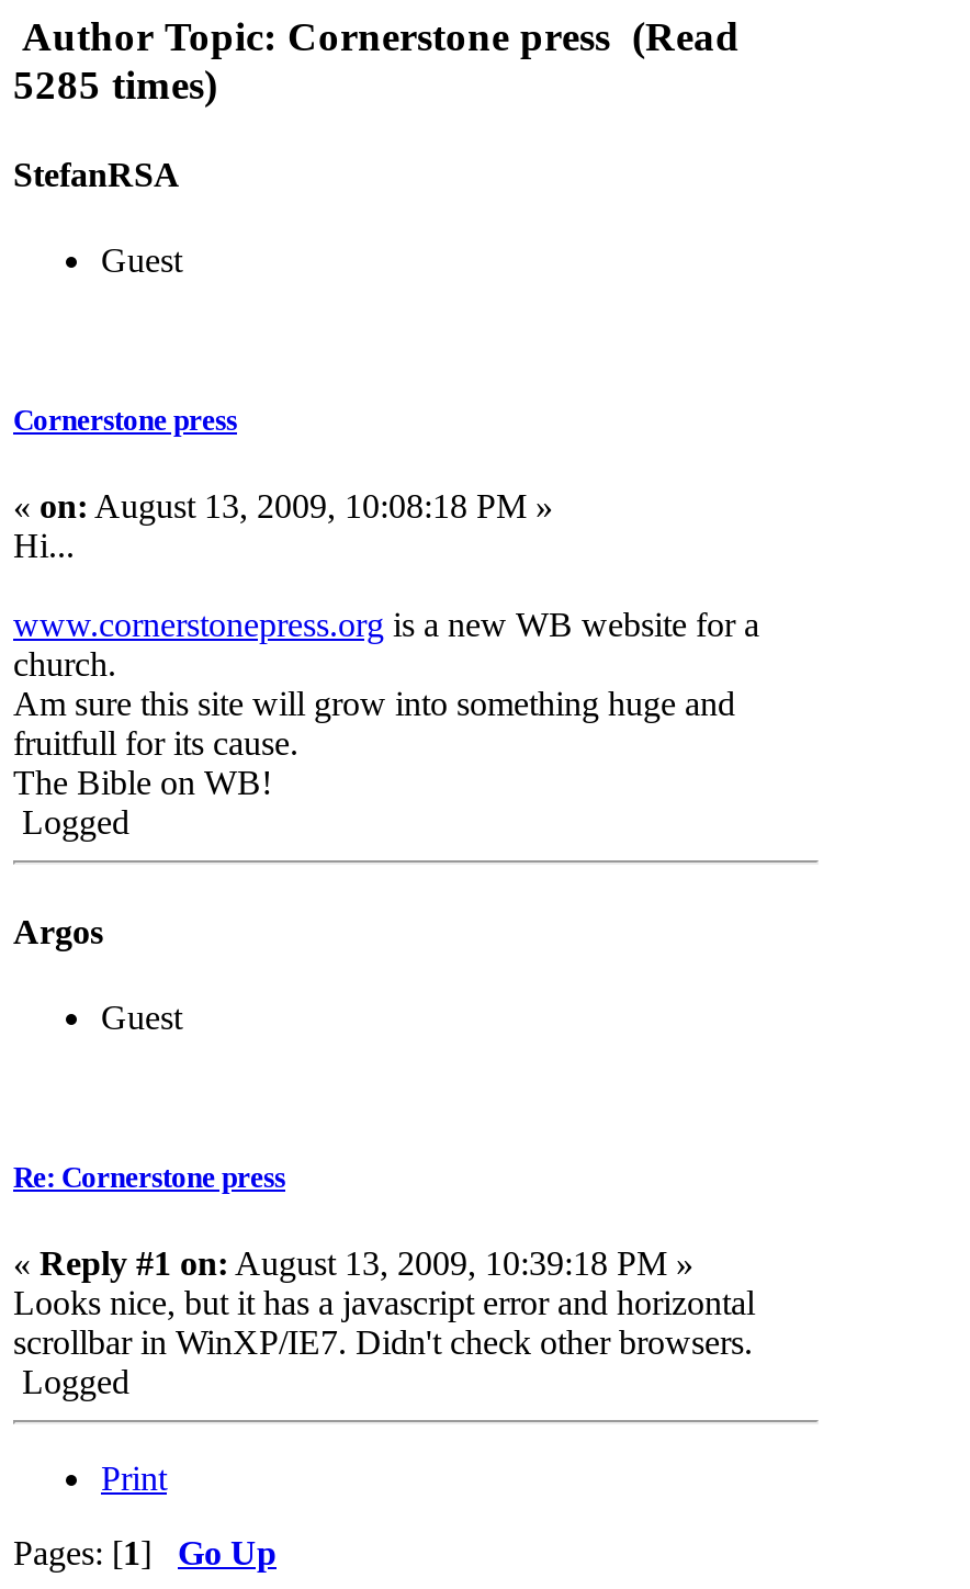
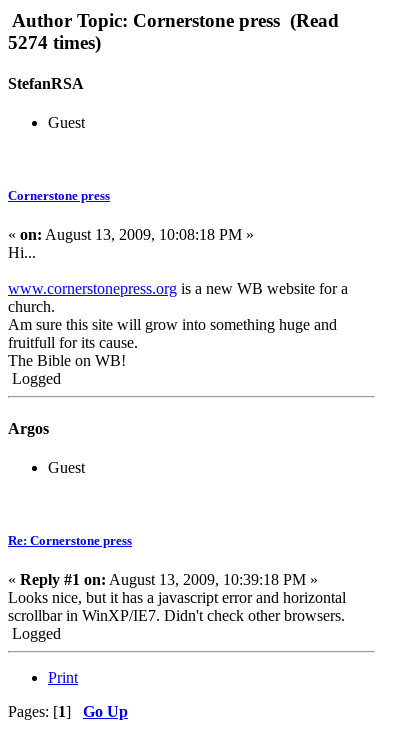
[13,61,217,107] 5285 times) -> [8,32,101,53] 5274 times)

